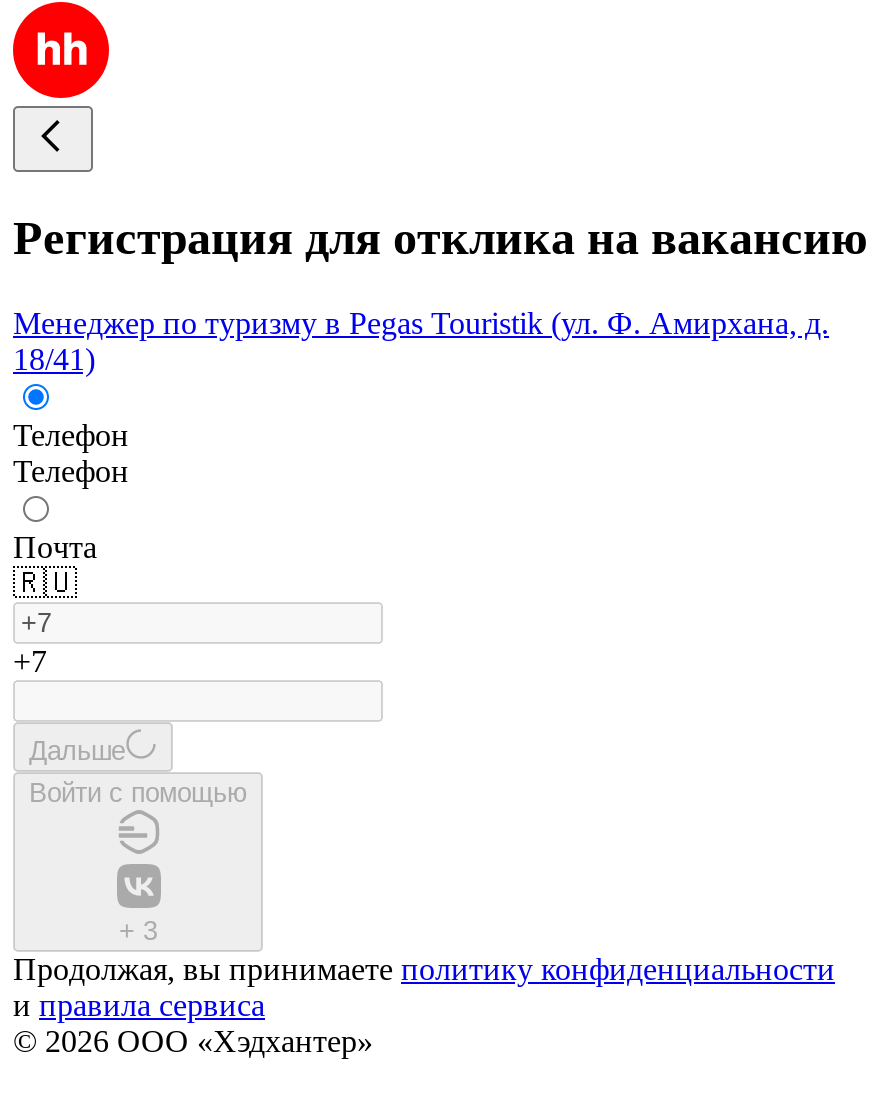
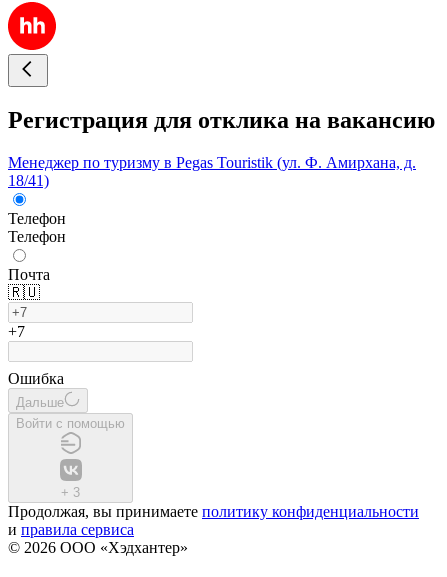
none -> [8,370,64,387] Ошибка

